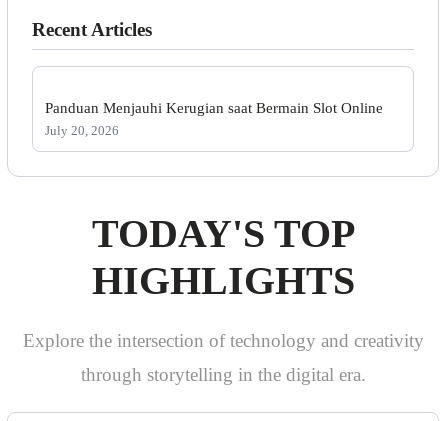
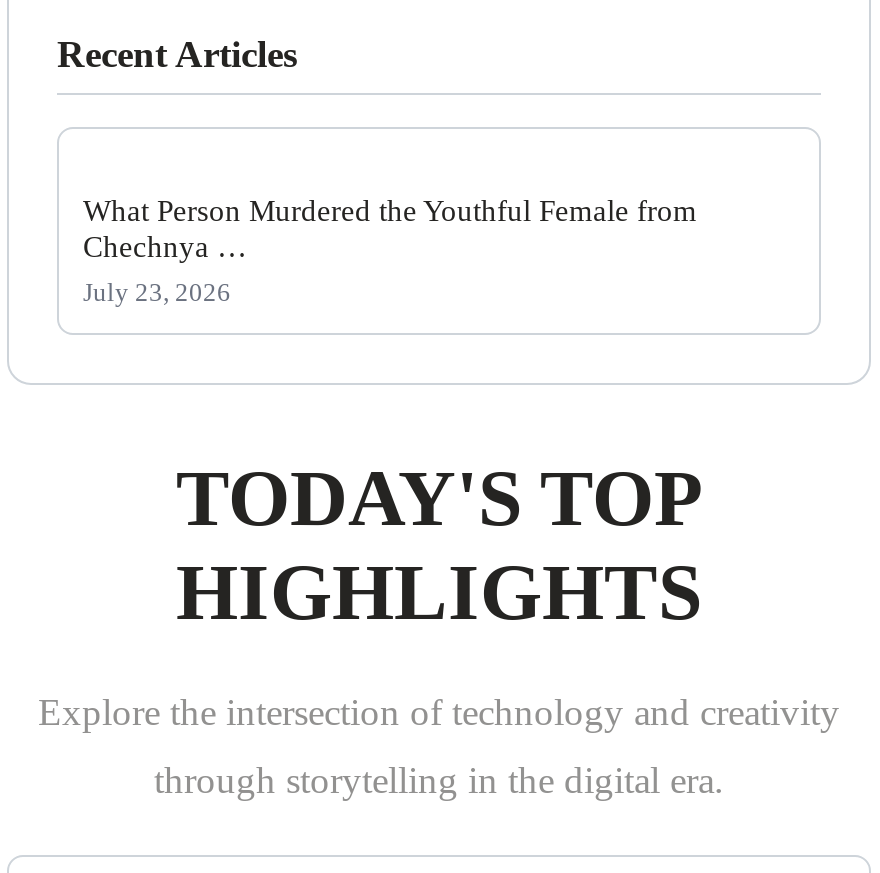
[45,99,383,116] Panduan Menjauhi Kerugian saat Bermain Slot Online -> [83,193,697,263] What Person Murdered the Youthful Female from | Chechnya …
[45,124,119,138] July 20, 2026 -> [83,279,231,307] July 23, 2026

